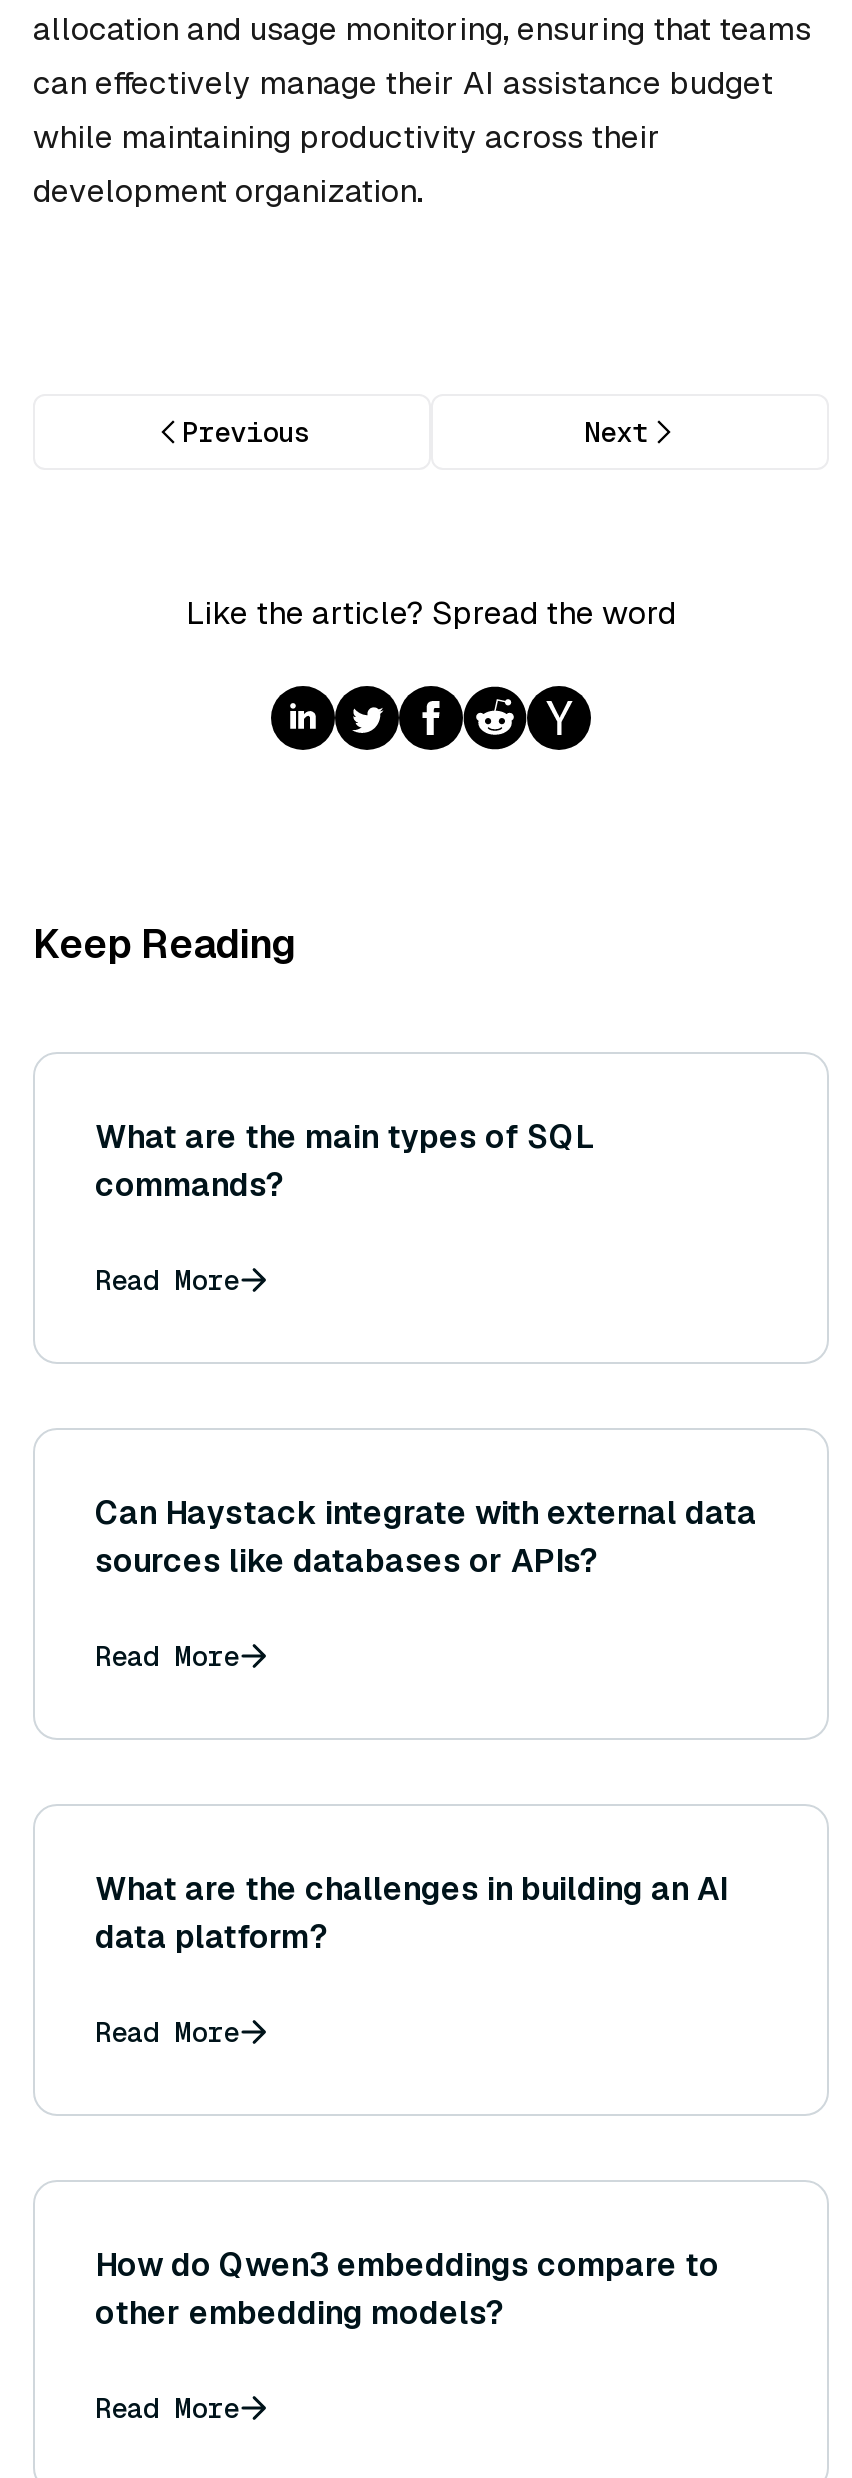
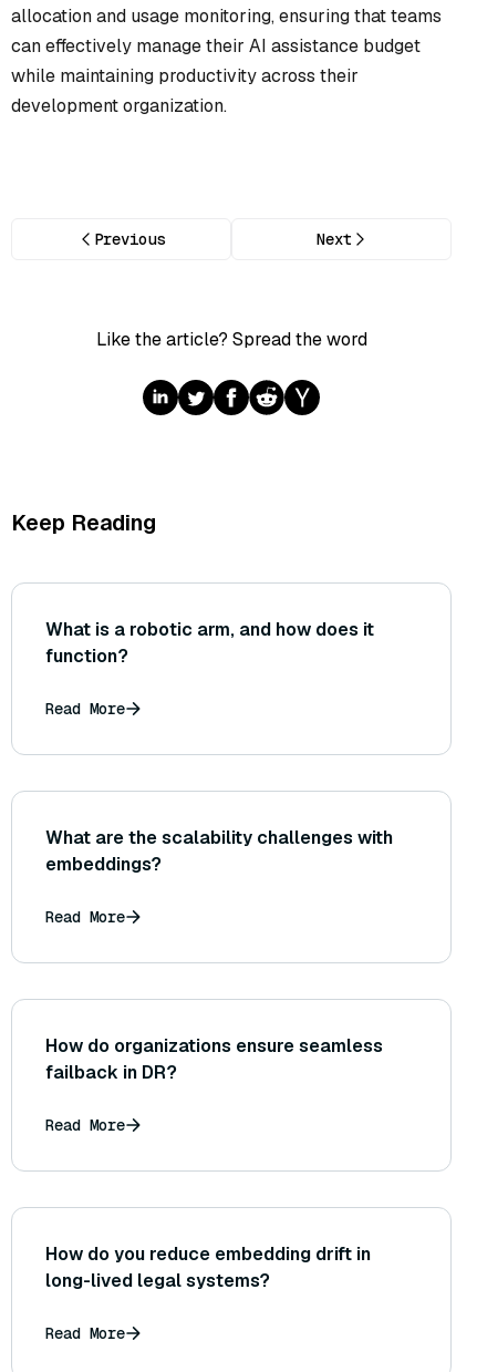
[95,1117,593,1207] What are the main types of SQL | commands? -> [45,618,374,668] What is a robotic arm, and how does it | function?
[95,1493,757,1583] Can Haystack integrate with external data | sources like databases or APIs? -> [45,827,393,876] What are the scalability challenges with | embeddings?
[95,1869,727,1959] What are the challenges in building an AI | data platform? -> [45,1035,383,1085] How do organizations ensure seamless | failback in DR?
[95,2245,719,2335] How do Qwen3 embeddings compare to | other embedding models? -> [45,1243,371,1293] How do you reduce embedding drift in | long-lived legal systems?

